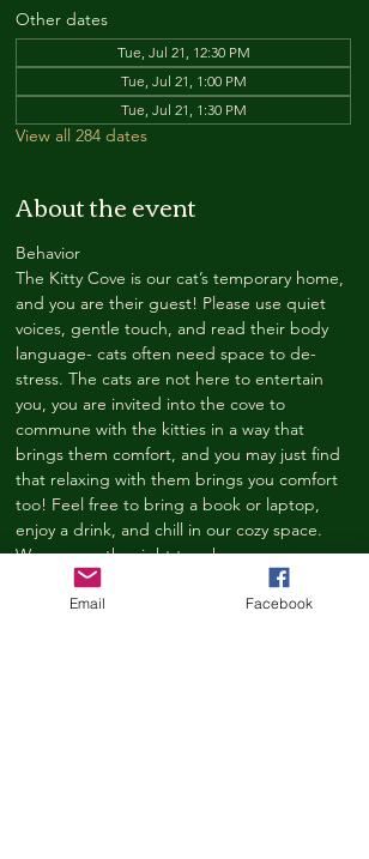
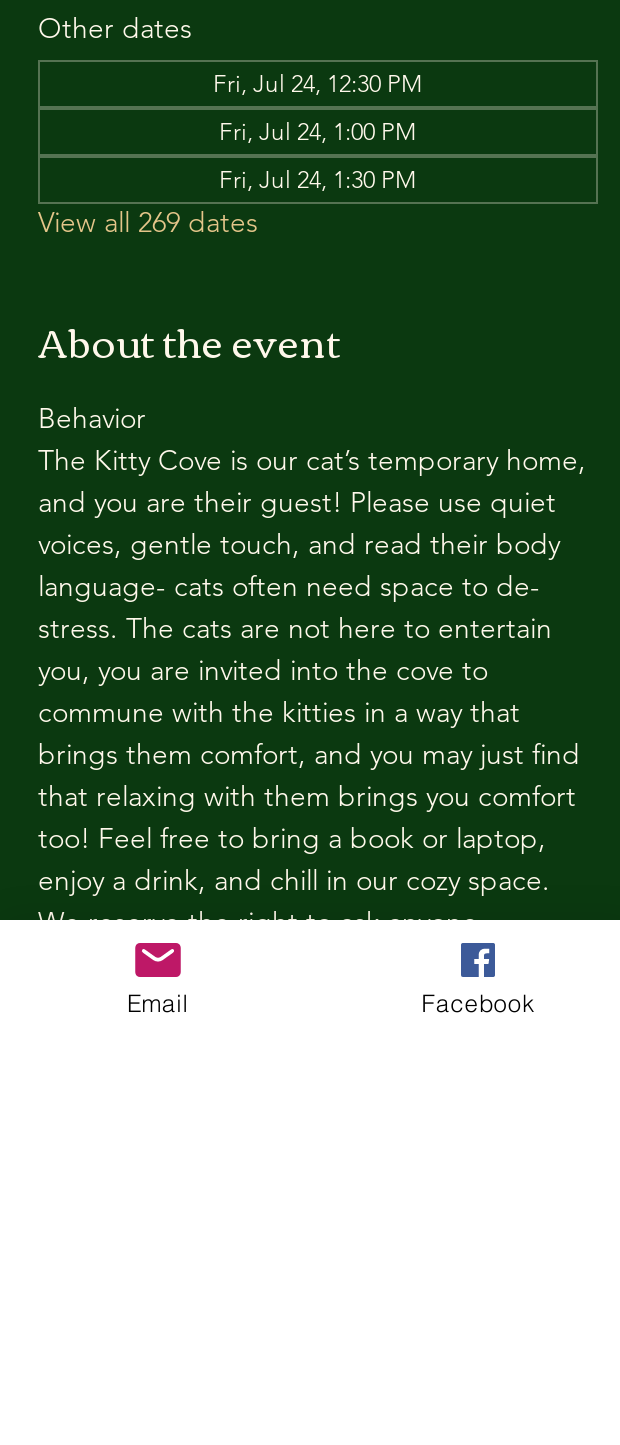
[117,43,250,61] Tue, Jul 21, 12:30 PM -> [213,68,423,98] Fri, Jul 24, 12:30 PM
[120,72,246,90] Tue, Jul 21, 1:00 PM -> [219,116,417,146] Fri, Jul 24, 1:00 PM
[120,101,246,119] Tue, Jul 21, 1:30 PM -> [219,164,417,194] Fri, Jul 24, 1:30 PM
[16,125,147,146] View all 284 dates -> [38,204,258,240] View all 269 dates

